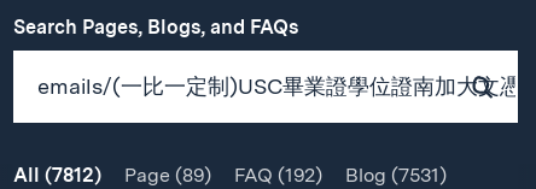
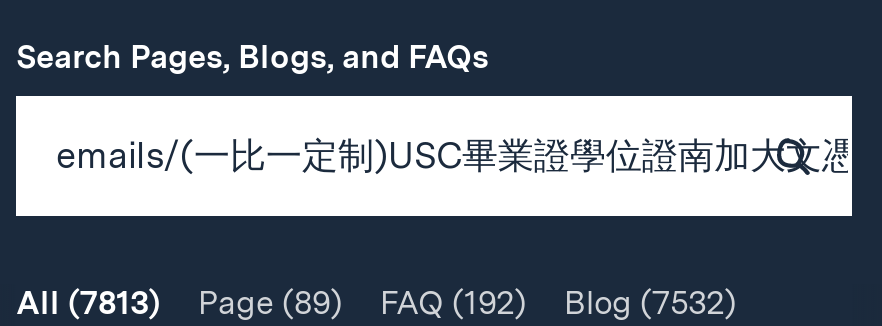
[13,164,101,187] All (7812) -> [16,284,160,322] All (7813)
[345,164,447,187] Blog (7531) -> [564,284,736,322] Blog (7532)

